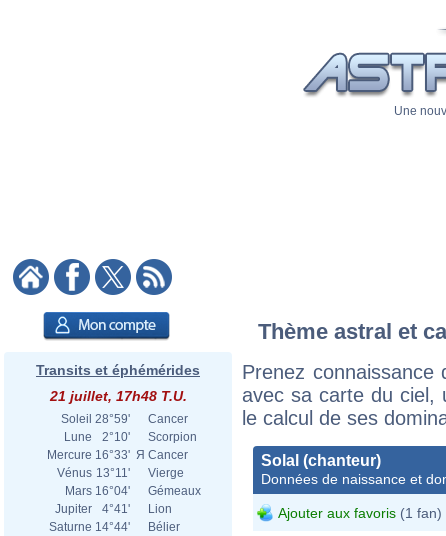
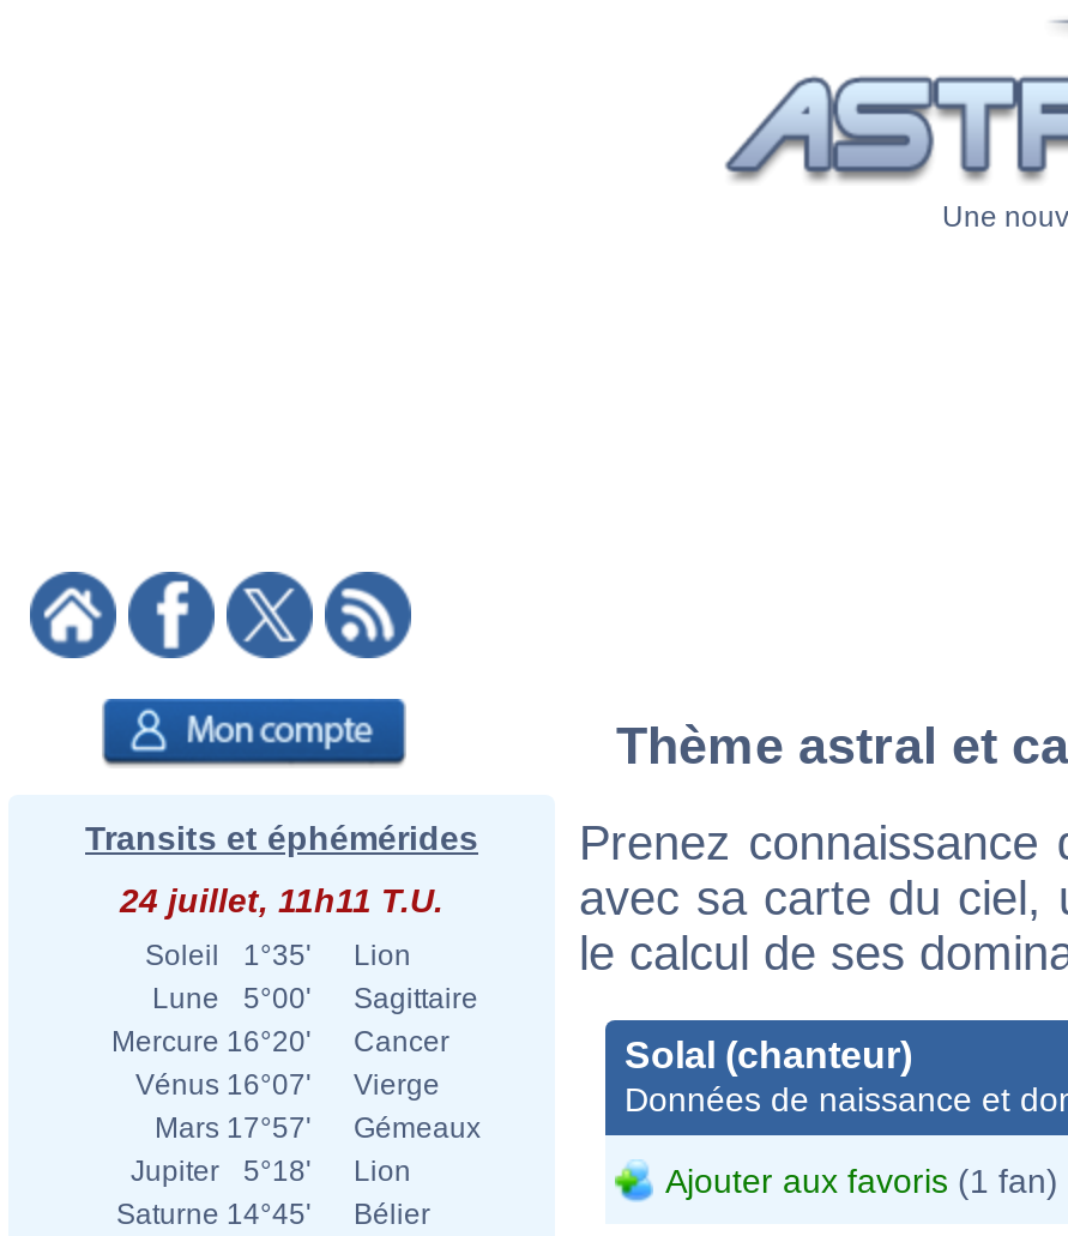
[49,388,186,404] 21 juillet, 17h48 T.U. -> [120,881,444,920] 24 juillet, 11h11 T.U.
[61,412,133,426] Soleil 28°59' -> [111,939,478,1059] Soleil 1°35' | Lion | Lune 5°00' | Sagittaire | Mercure 16°20'
moved [148,412,188,426] -> [354,1025,449,1059]: Cancer
[47,430,197,480] Lune 2°10' | Scorpion | Mercure 16°33' Я Cancer | Vénus 13°11' -> [135,1068,318,1102] Vénus 16°07'
[65,484,201,498] Mars 16°04' Gémeaux -> [155,1111,481,1145] Mars 17°57' Gémeaux
[55,502,172,516] Jupiter 4°41' Lion -> [131,1154,411,1188] Jupiter 5°18' Lion
[49,520,180,534] Saturne 14°44' Bélier -> [116,1198,430,1231] Saturne 14°45' Bélier

